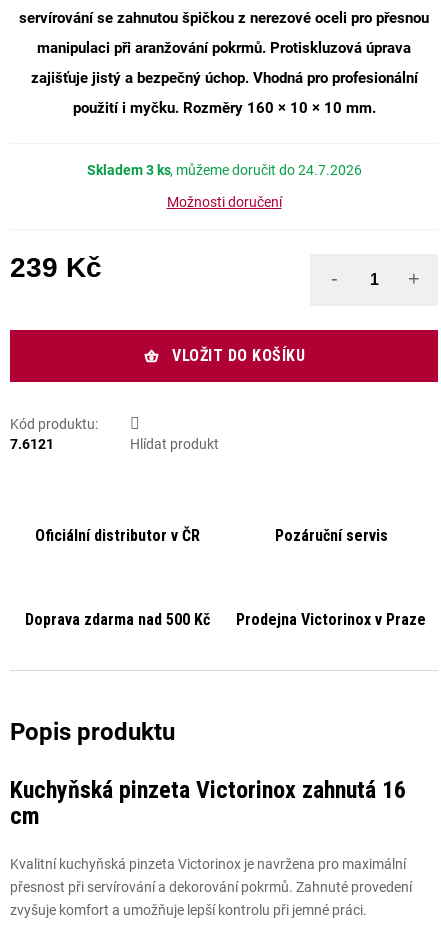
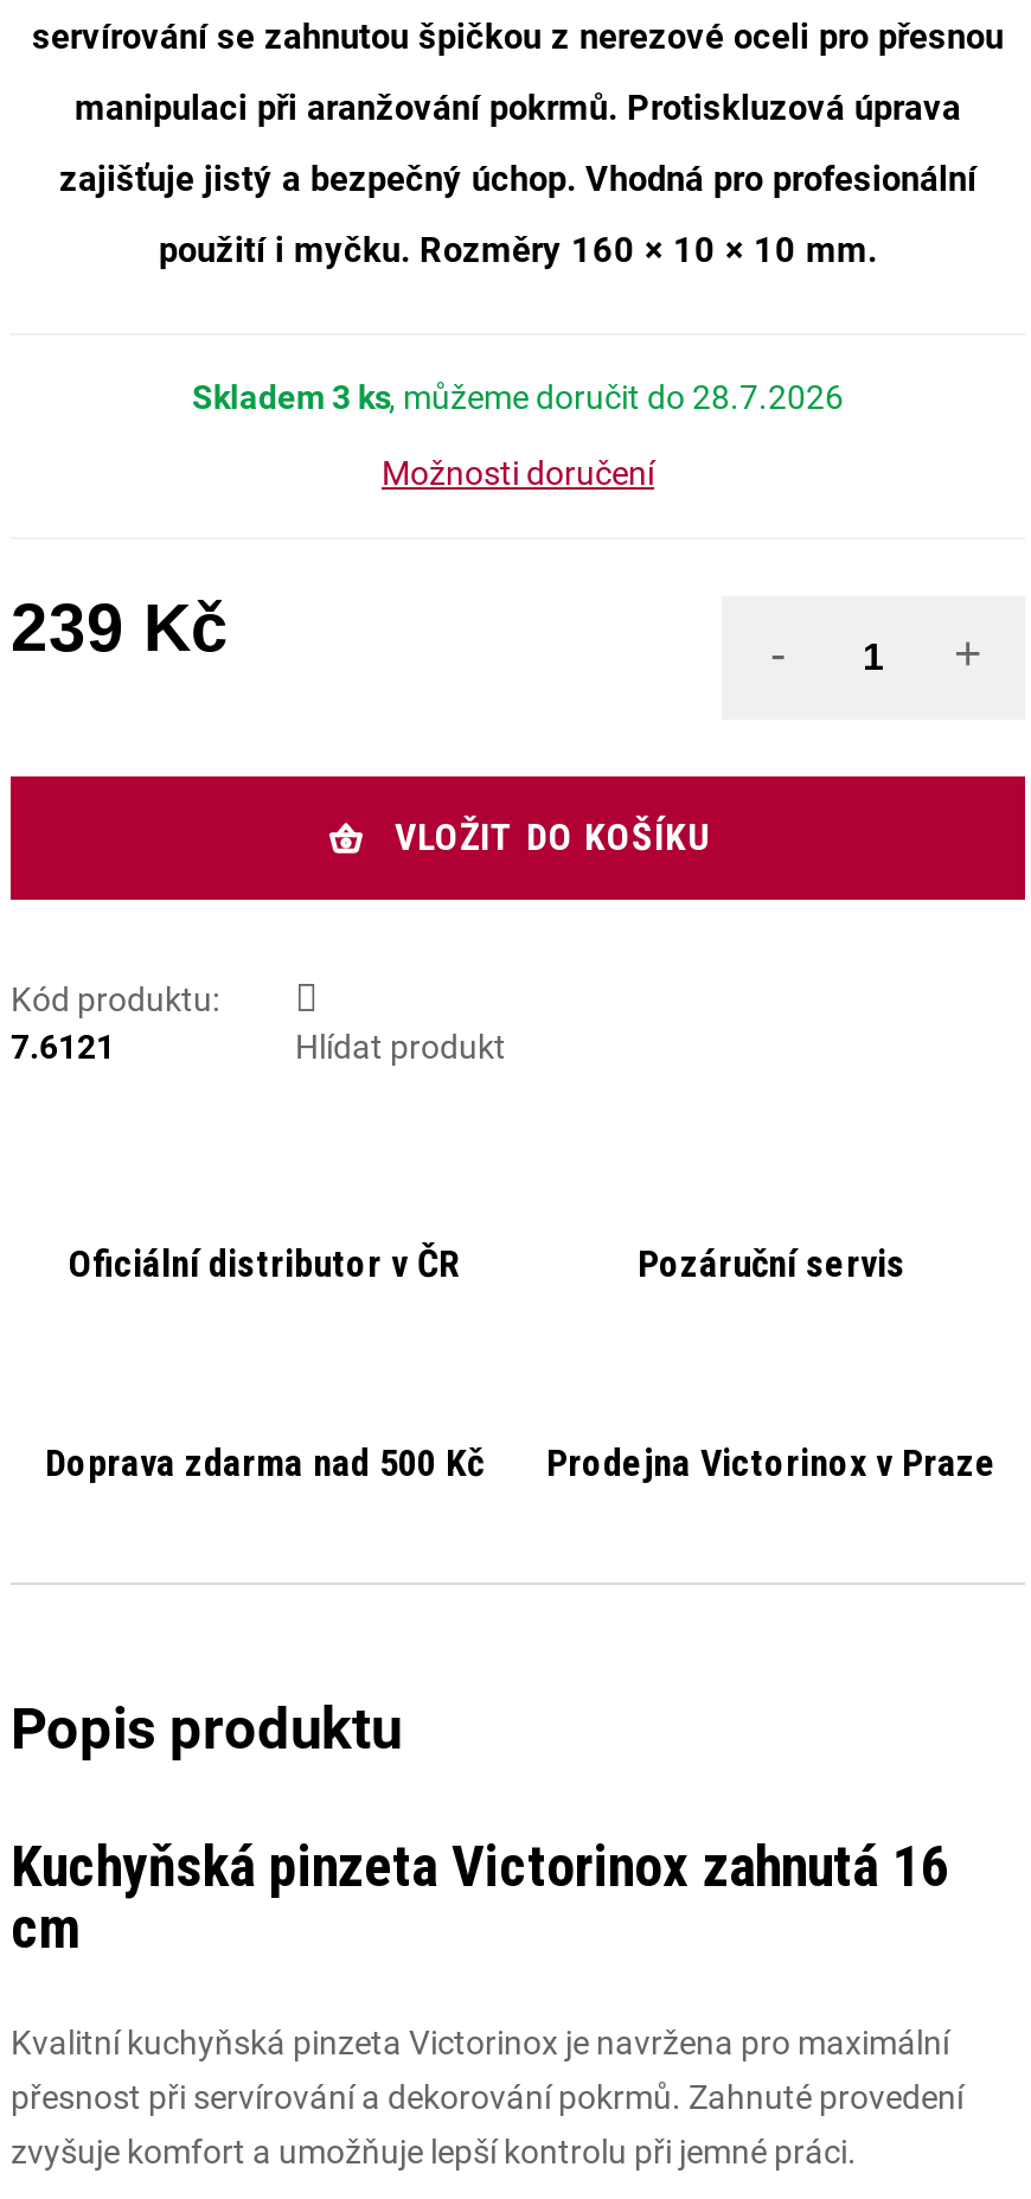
[297,162,361,178] 24.7.2026 -> [692,379,844,417] 28.7.2026

